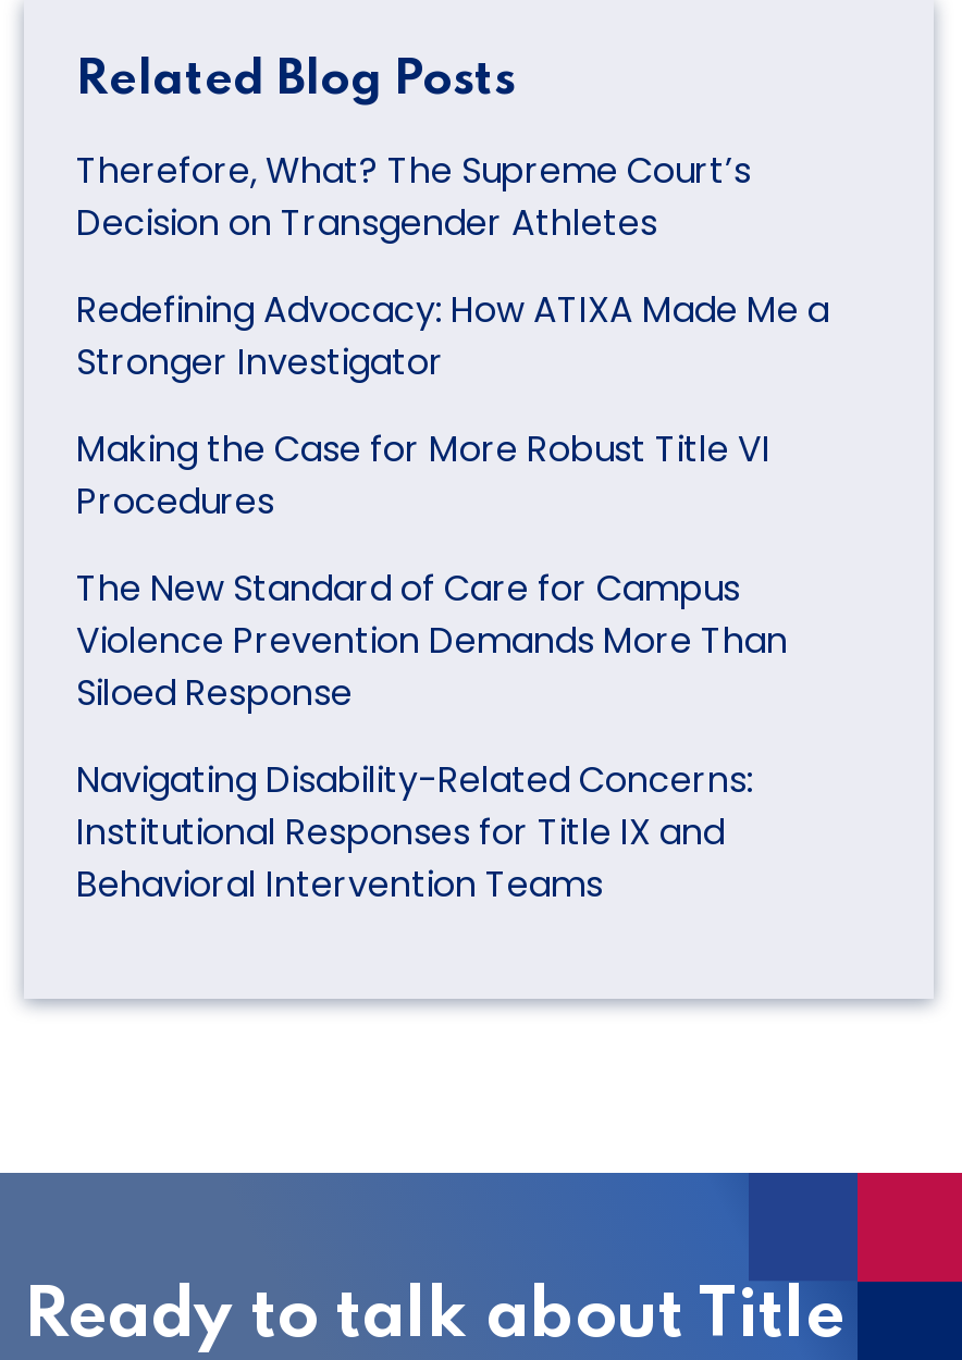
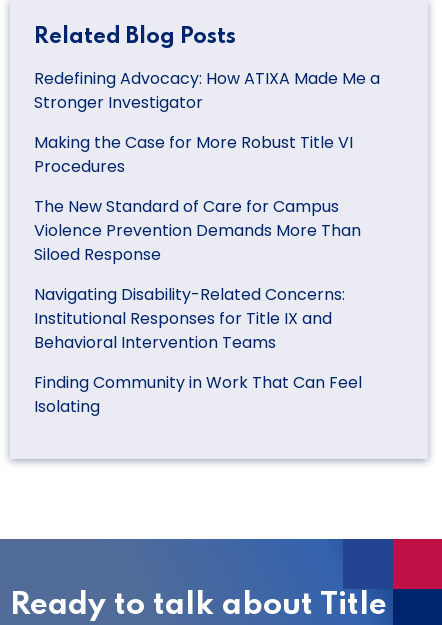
[76,146,751,248] Therefore, What? The Supreme Court’s | Decision on Transgender Athletes -> none
moved [76,285,829,910] -> [34,67,380,354]: Redefining Advocacy: How ATIXA Made Me a | Stronger Investigator | Making the Case for More Robust Title VI | ... | Institutional Responses for Title IX and | Behavioral Intervention Teams
none -> [34,371,362,418] Finding Community in Work That Can Feel | Isolating

